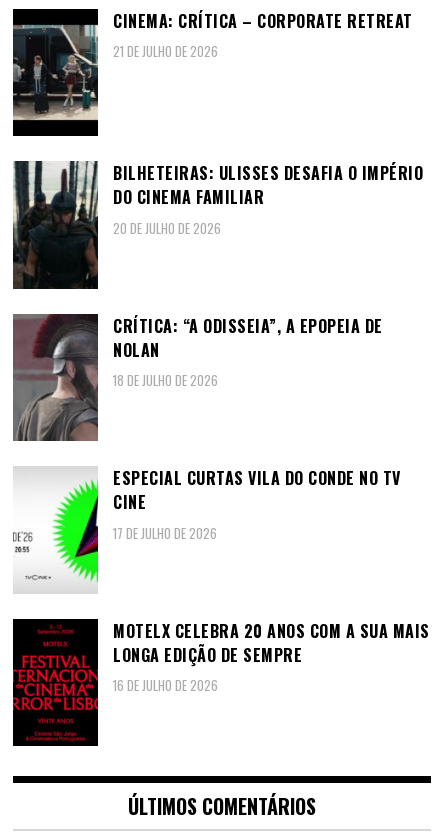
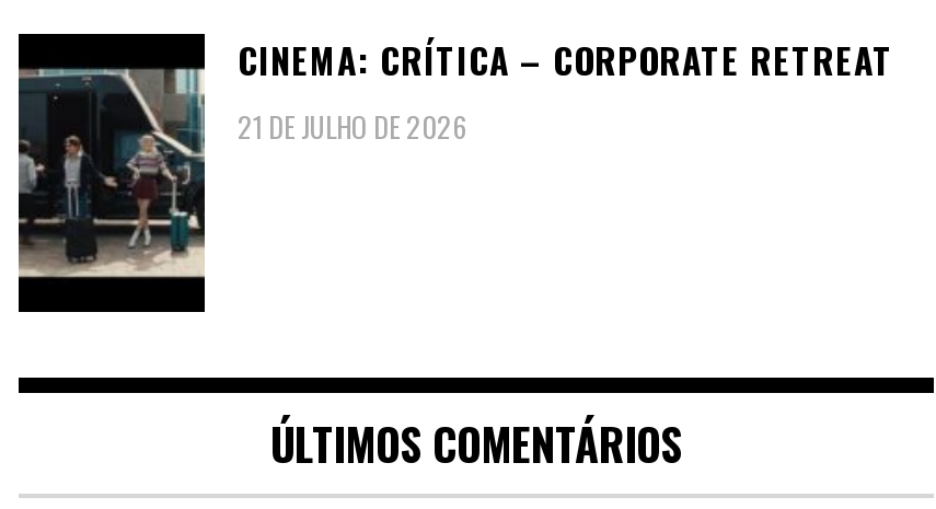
[12,160,423,290] [image] | BILHETEIRAS: ULISSES DESAFIA O IMPÉRIO | DO CINEMA FAMILIAR | 20 DE JULHO DE 2026 -> none
[12,313,382,442] [image] | CRÍTICA: “A ODISSEIA”, A EPOPEIA DE | NOLAN | 18 DE JULHO DE 2026 -> none
[12,466,400,593] [image] | ESPECIAL CURTAS VILA DO CONDE NO TV | CINE | 17 DE JULHO DE 2026 -> none
[12,619,429,742] [image] | MOTELX CELEBRA 20 ANOS COM A SUA MAIS | LONGA EDIÇÃO DE SEMPRE | 16 DE JULHO DE 2026 -> none

